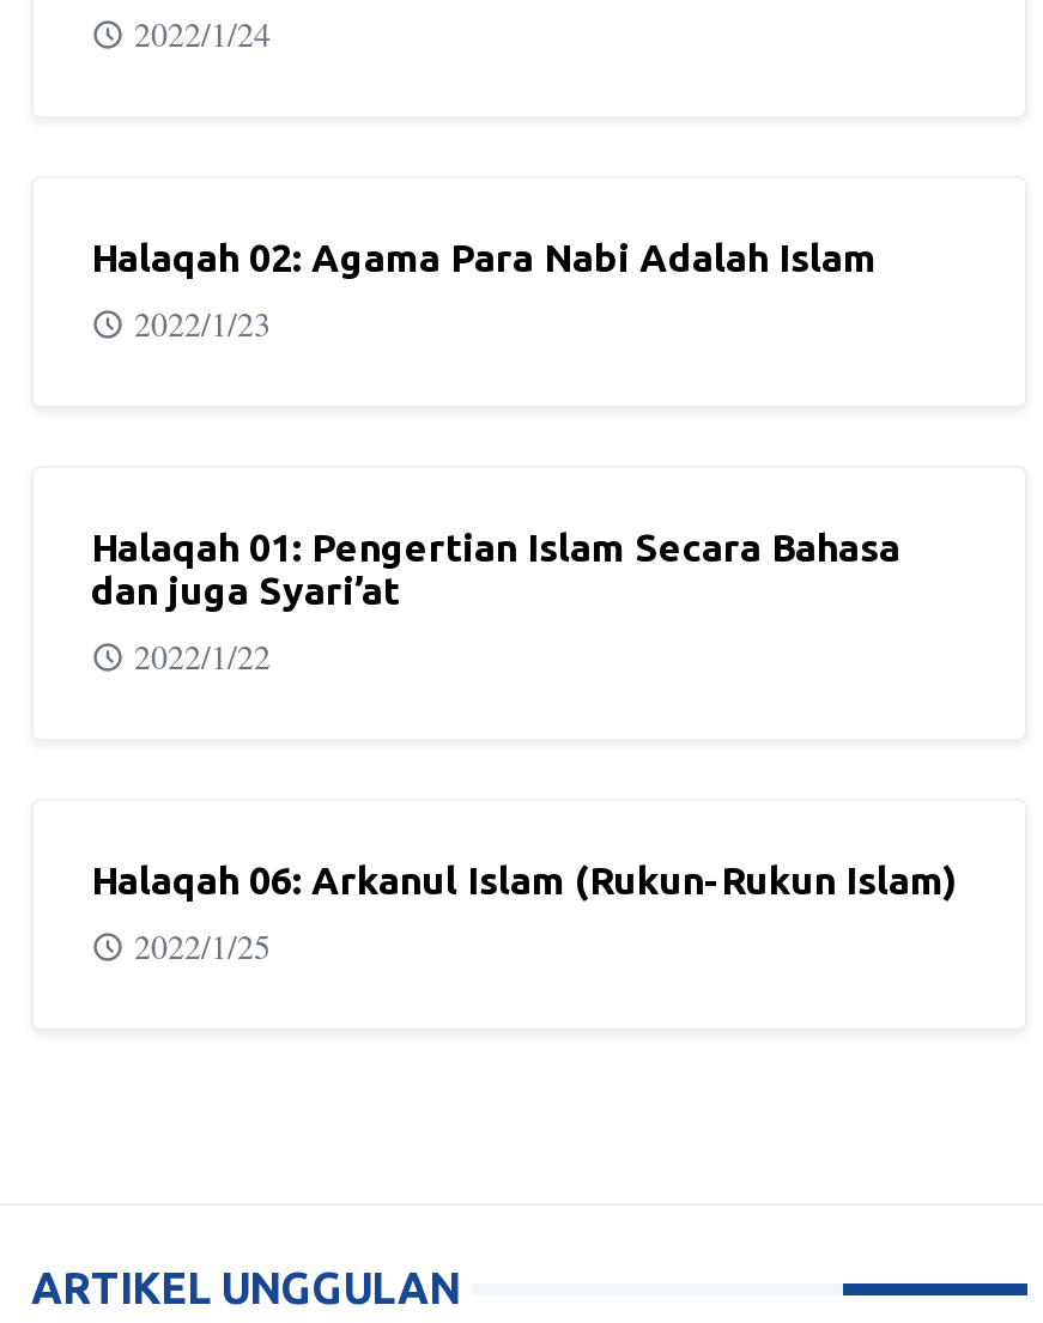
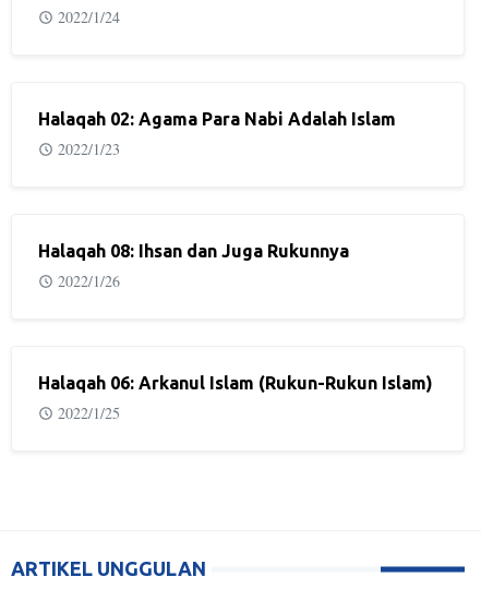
[91,526,901,612] Halaqah 01: Pengertian Islam Secara Bahasa | dan juga Syari’at -> [38,241,349,261] Halaqah 08: Ihsan dan Juga Rukunnya
[134,633,271,679] 2022/1/22 -> [58,271,120,291] 2022/1/26

